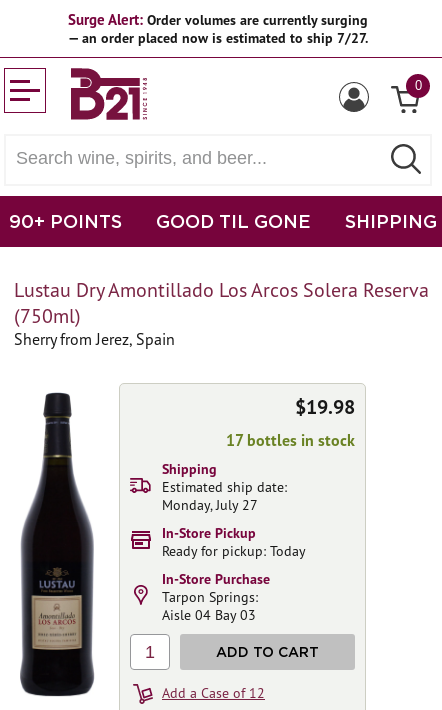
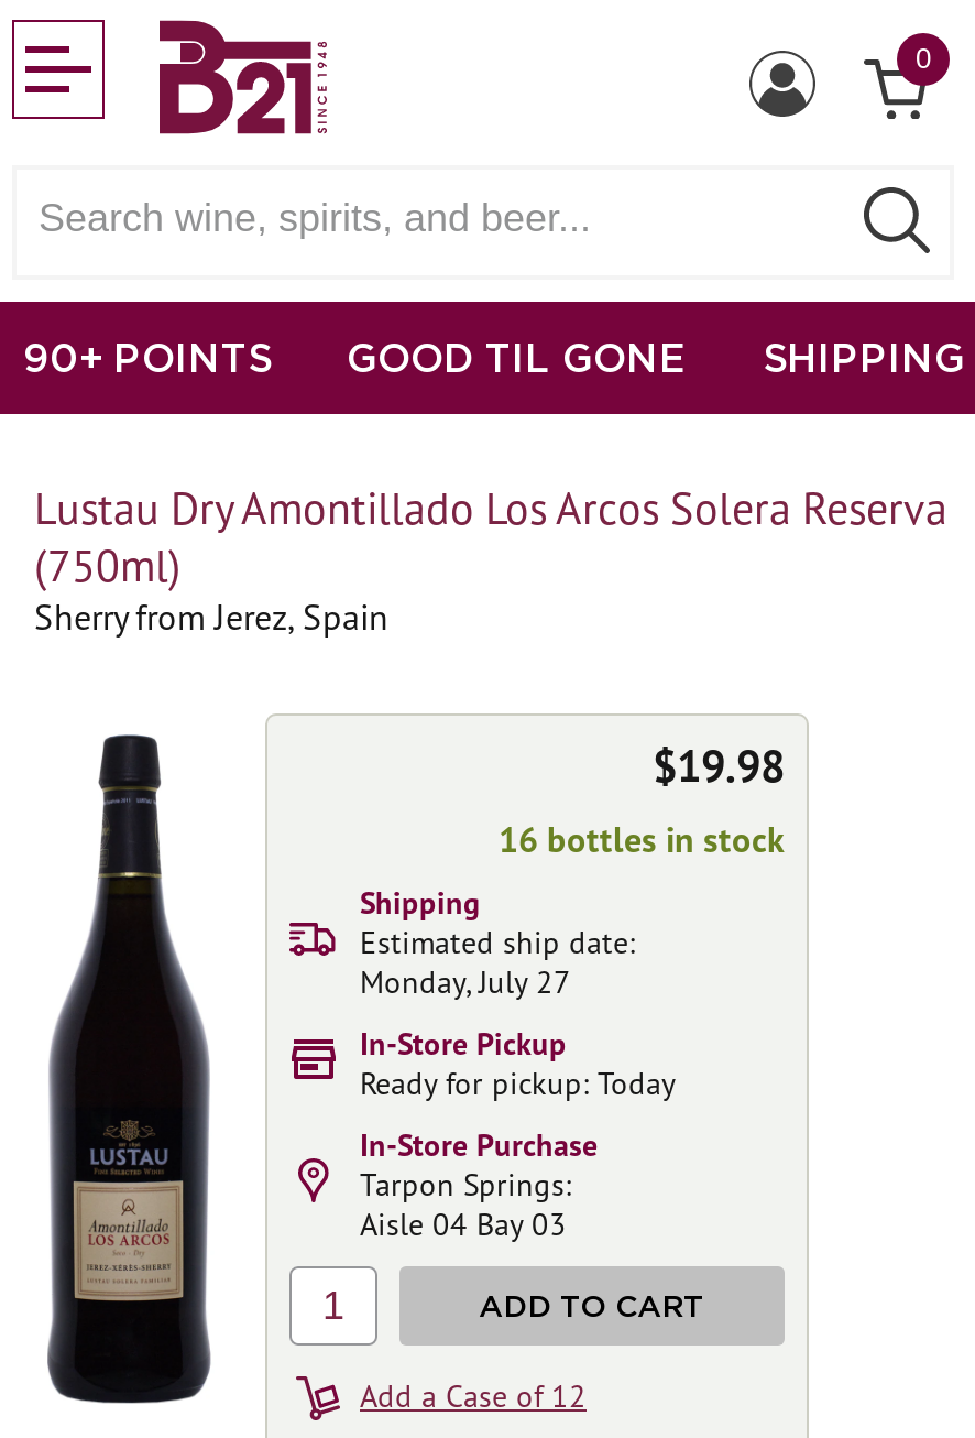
[68,10,368,47] Surge Alert: Order volumes are currently surging | — an order placed now is estimated to ship 7/27. -> none
[226,430,355,450] 17 bottles in stock -> [499,817,785,861] 16 bottles in stock

